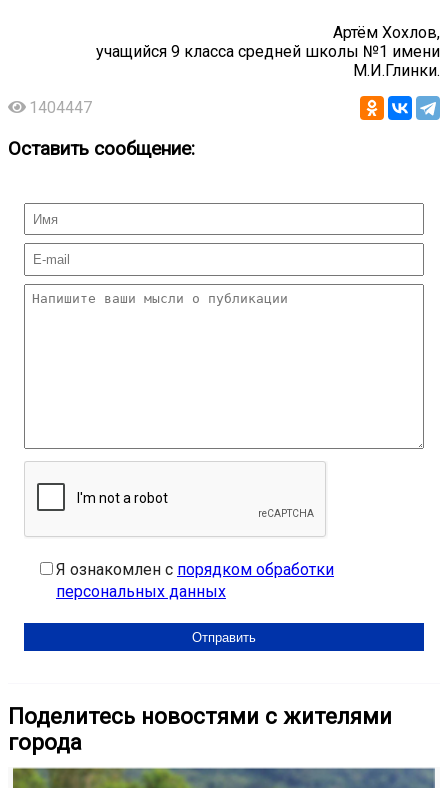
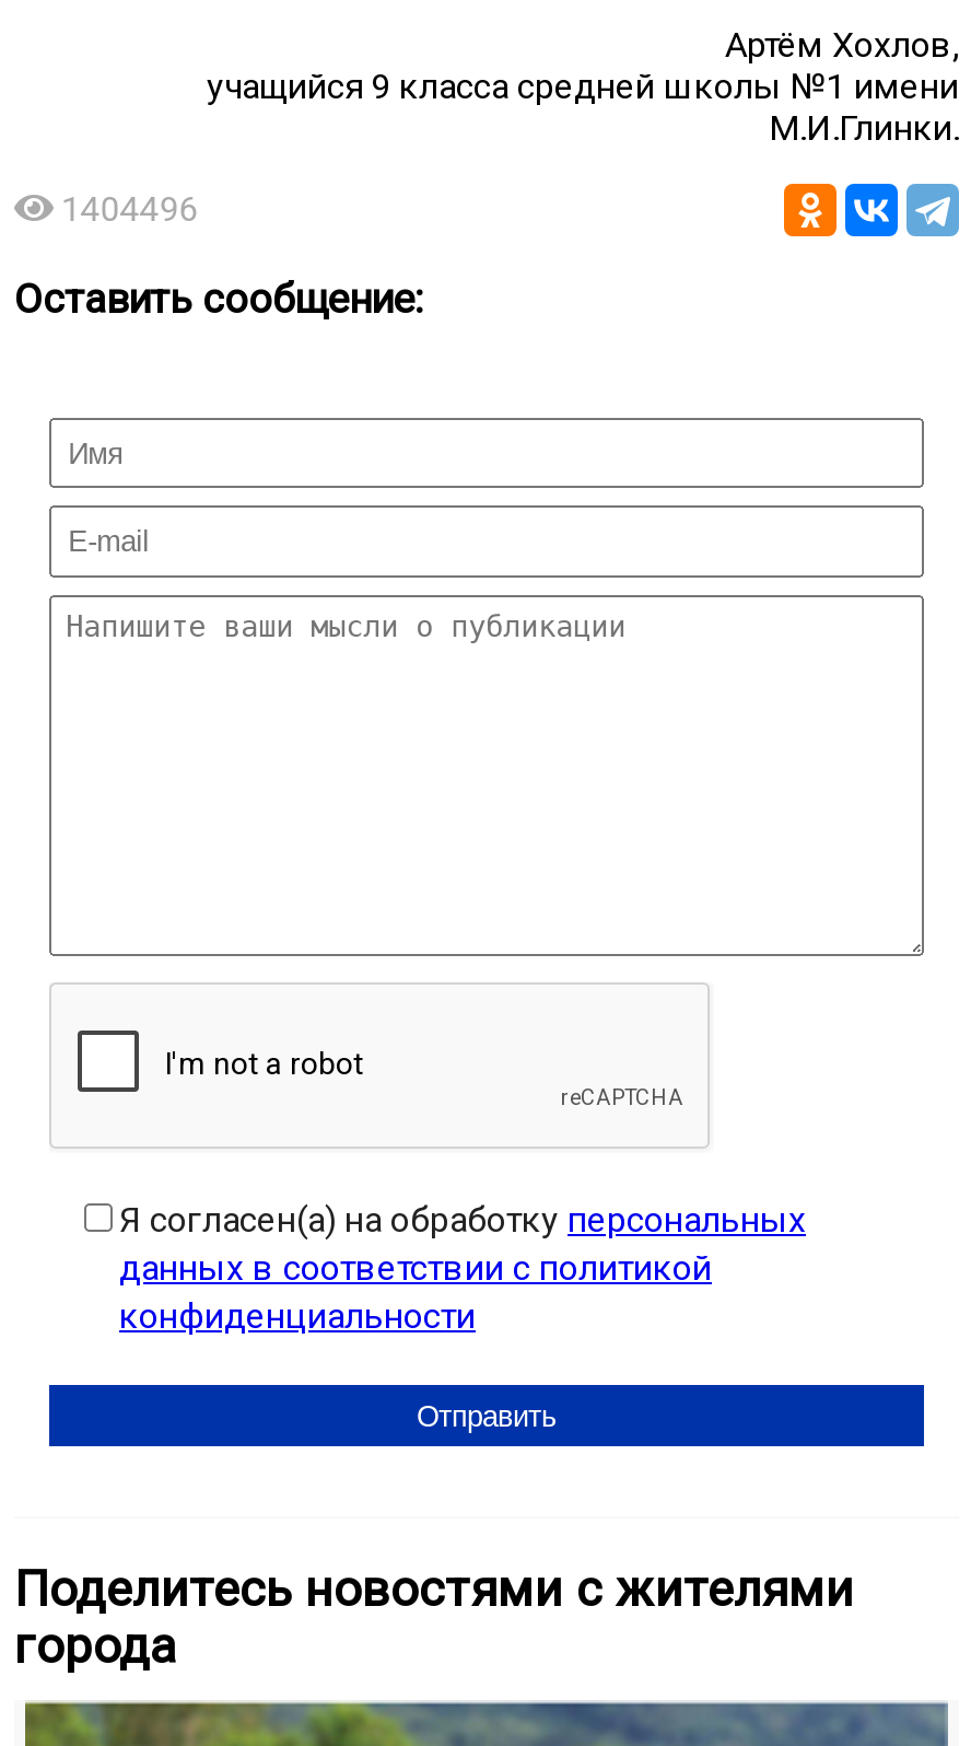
[29,98,92,117] 1404447 -> [61,188,198,230] 1404496
[56,560,334,601] Я ознакомлен с порядком обработки | персональных данных -> [119,1199,806,1337] Я согласен(а) на обработку персональных | данных в соответствии с политикой | конфиденциальности

